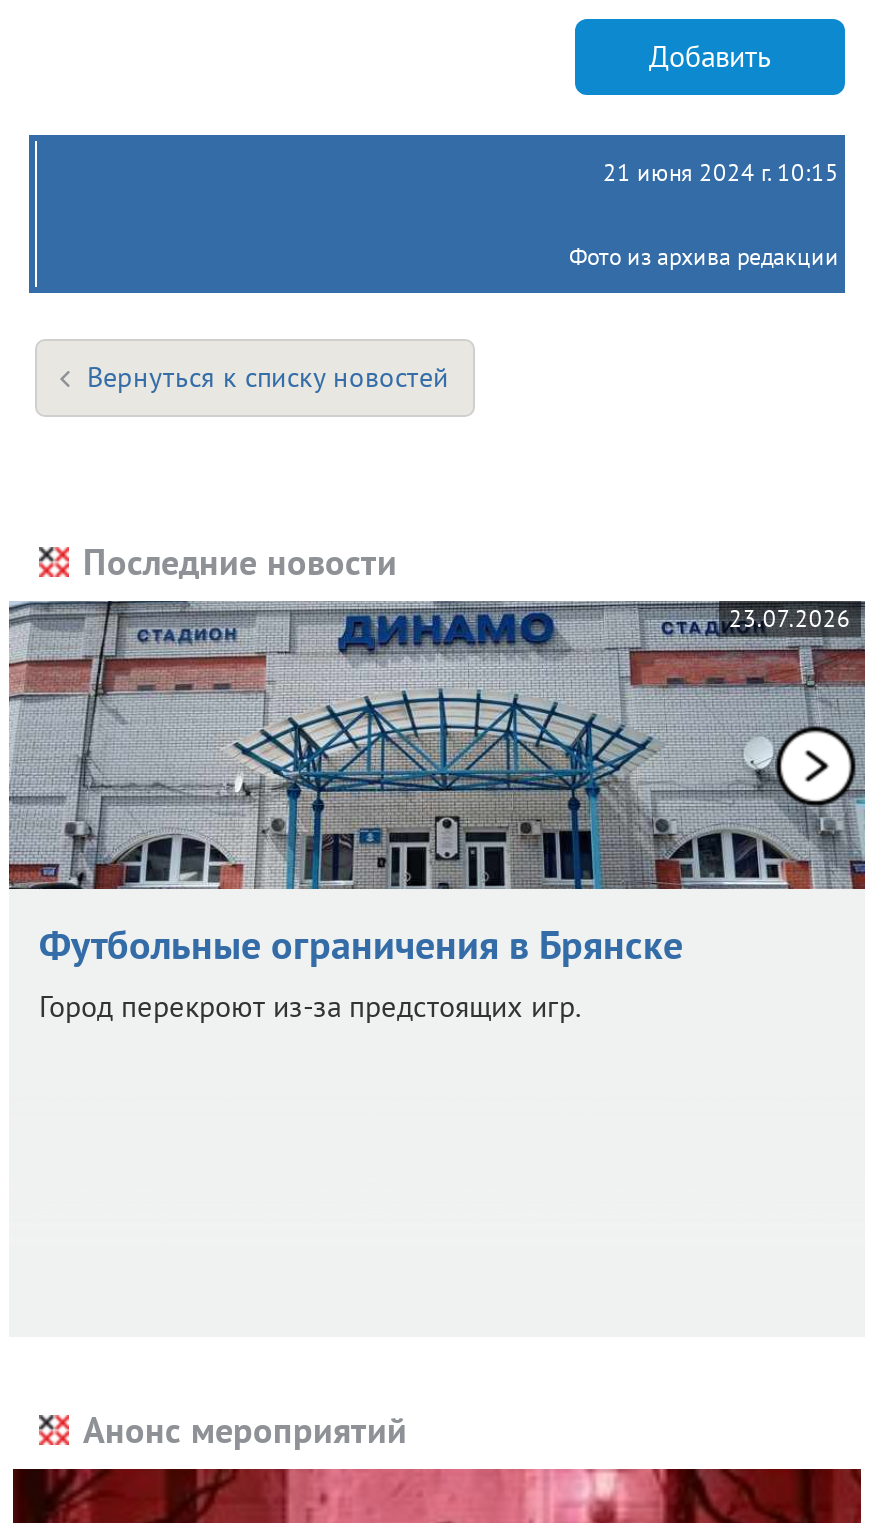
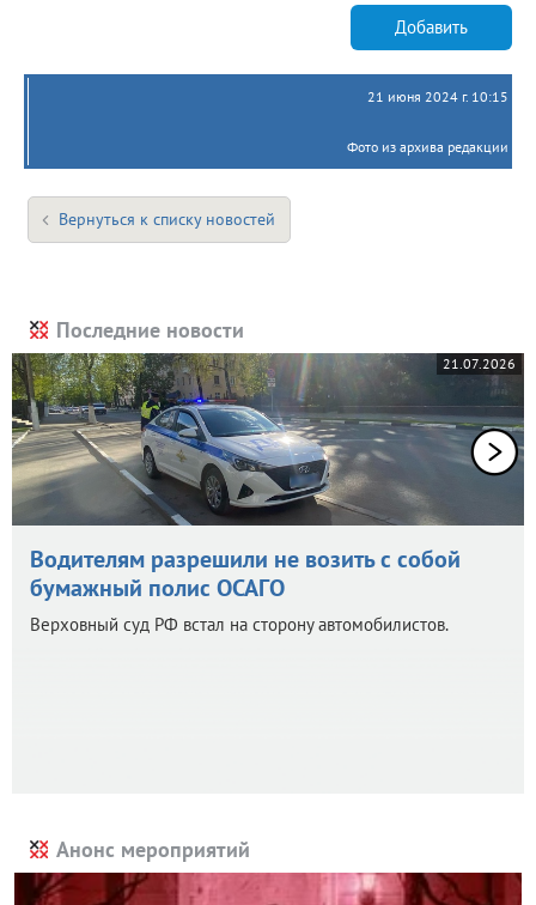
[9,599,865,891] [image] | 23.07.2026 -> [11,352,524,527] [image] | 21.07.2026
[39,918,683,1024] Футбольные ограничения в Брянске | Город перекроют из-за предстоящих игр. -> [30,543,461,635] Водителям разрешили не возить с собой | бумажный полис ОСАГО | Верховный суд РФ встал на сторону автомобилистов.

